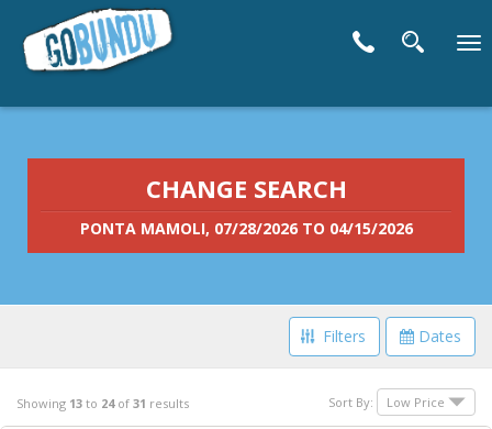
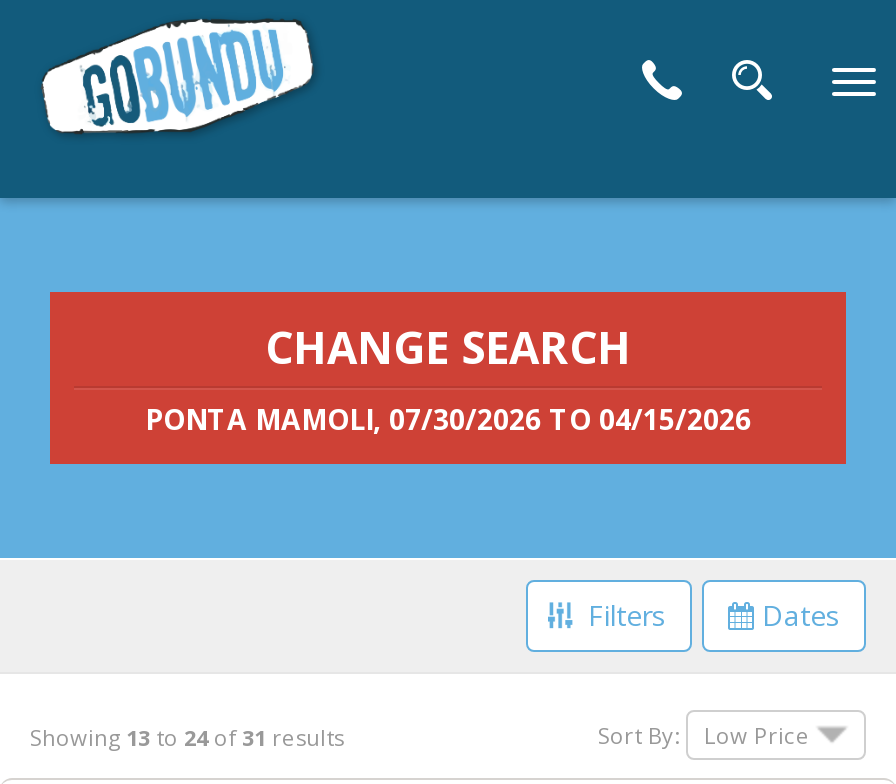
[80,218,412,239] PONTA MAMOLI, 07/28/2026 TO 04/15/2026 -> [145,400,751,438] PONTA MAMOLI, 07/30/2026 TO 04/15/2026

